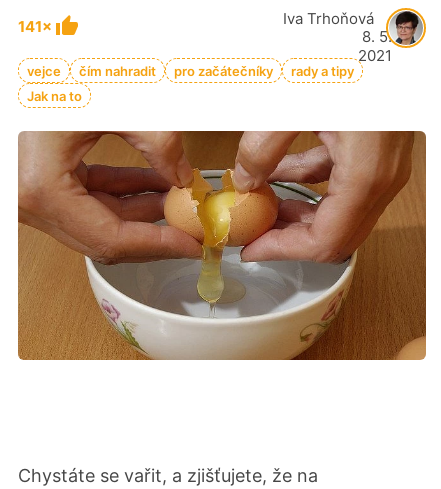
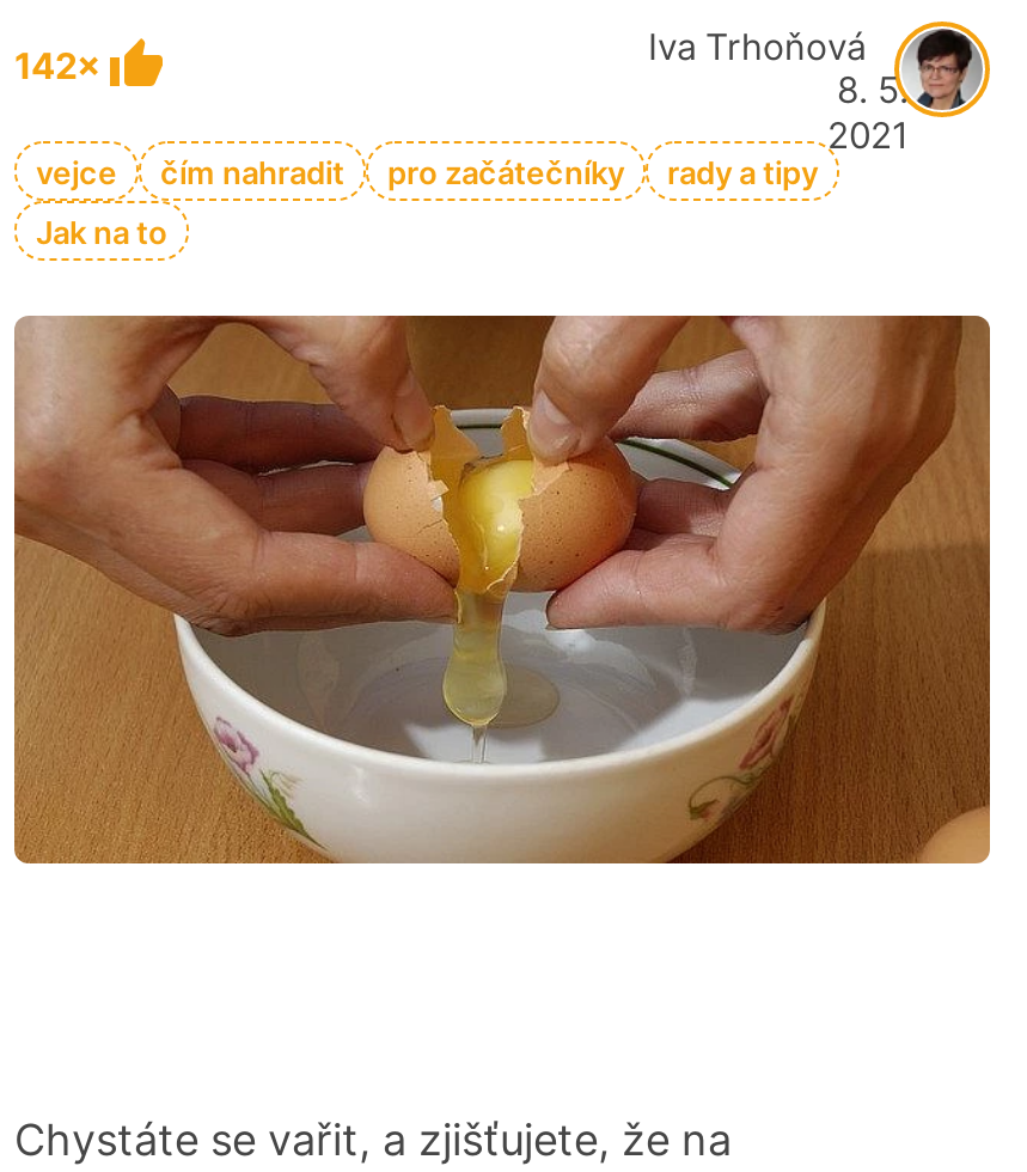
[18,17,55,36] 141× -> [14,44,108,90] 142×

